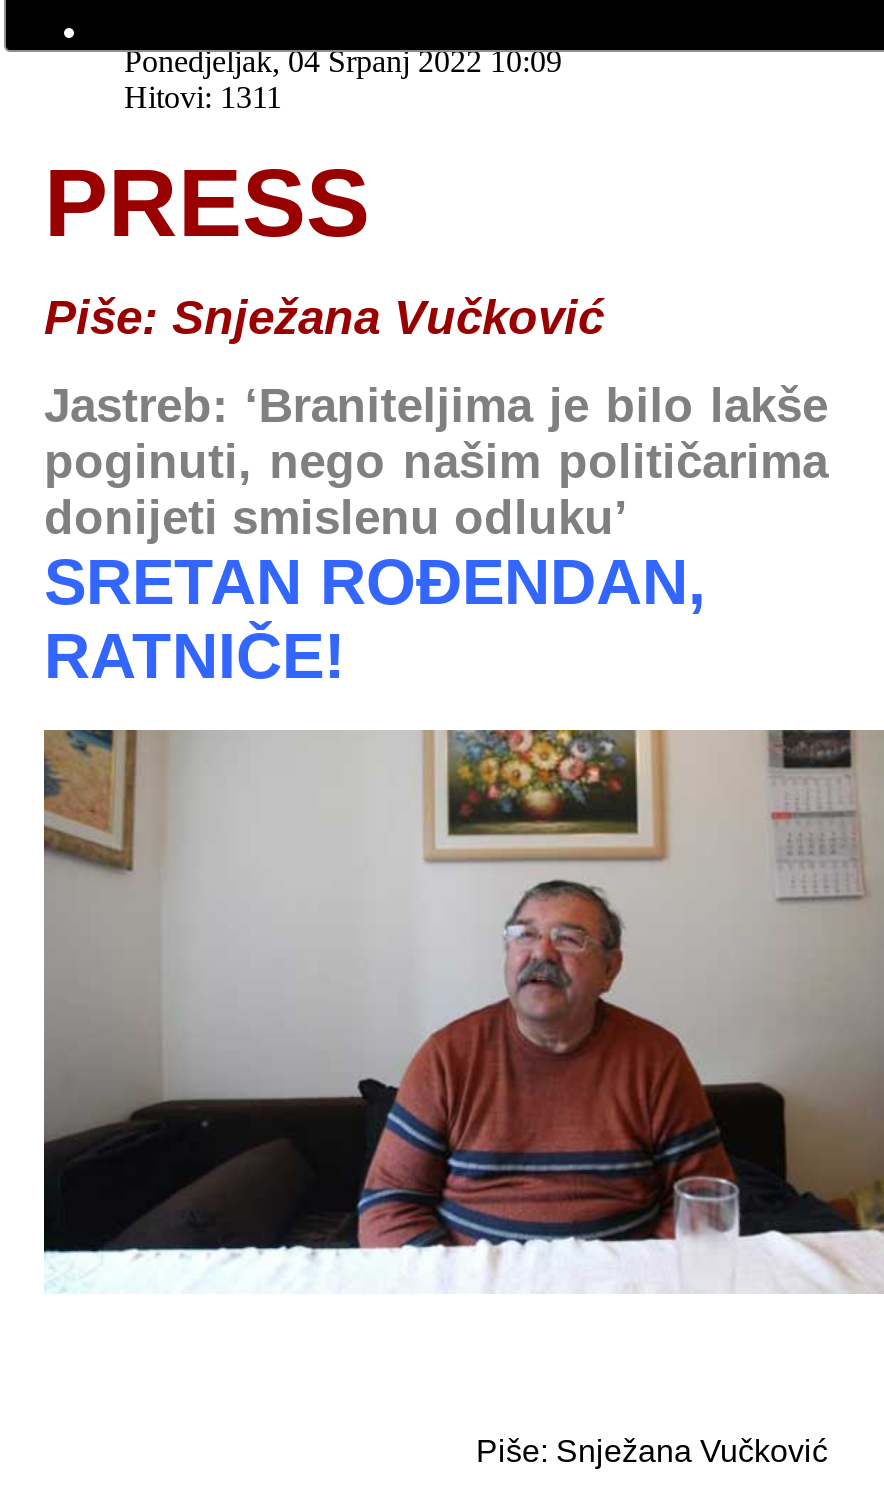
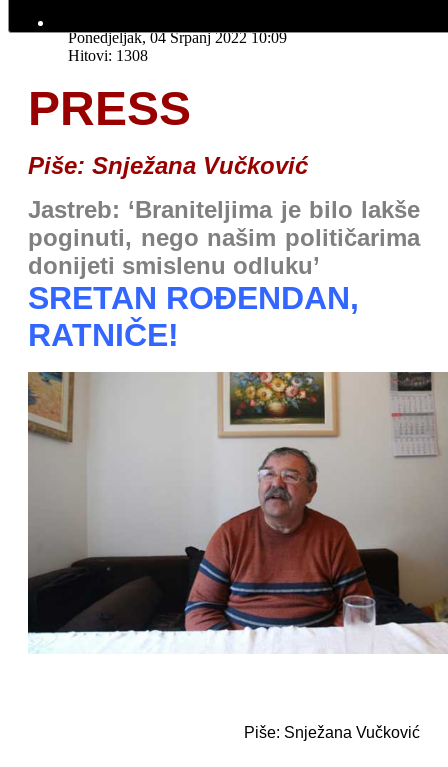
[124,81,282,115] Hitovi: 1311 -> [68,47,148,64] Hitovi: 1308

